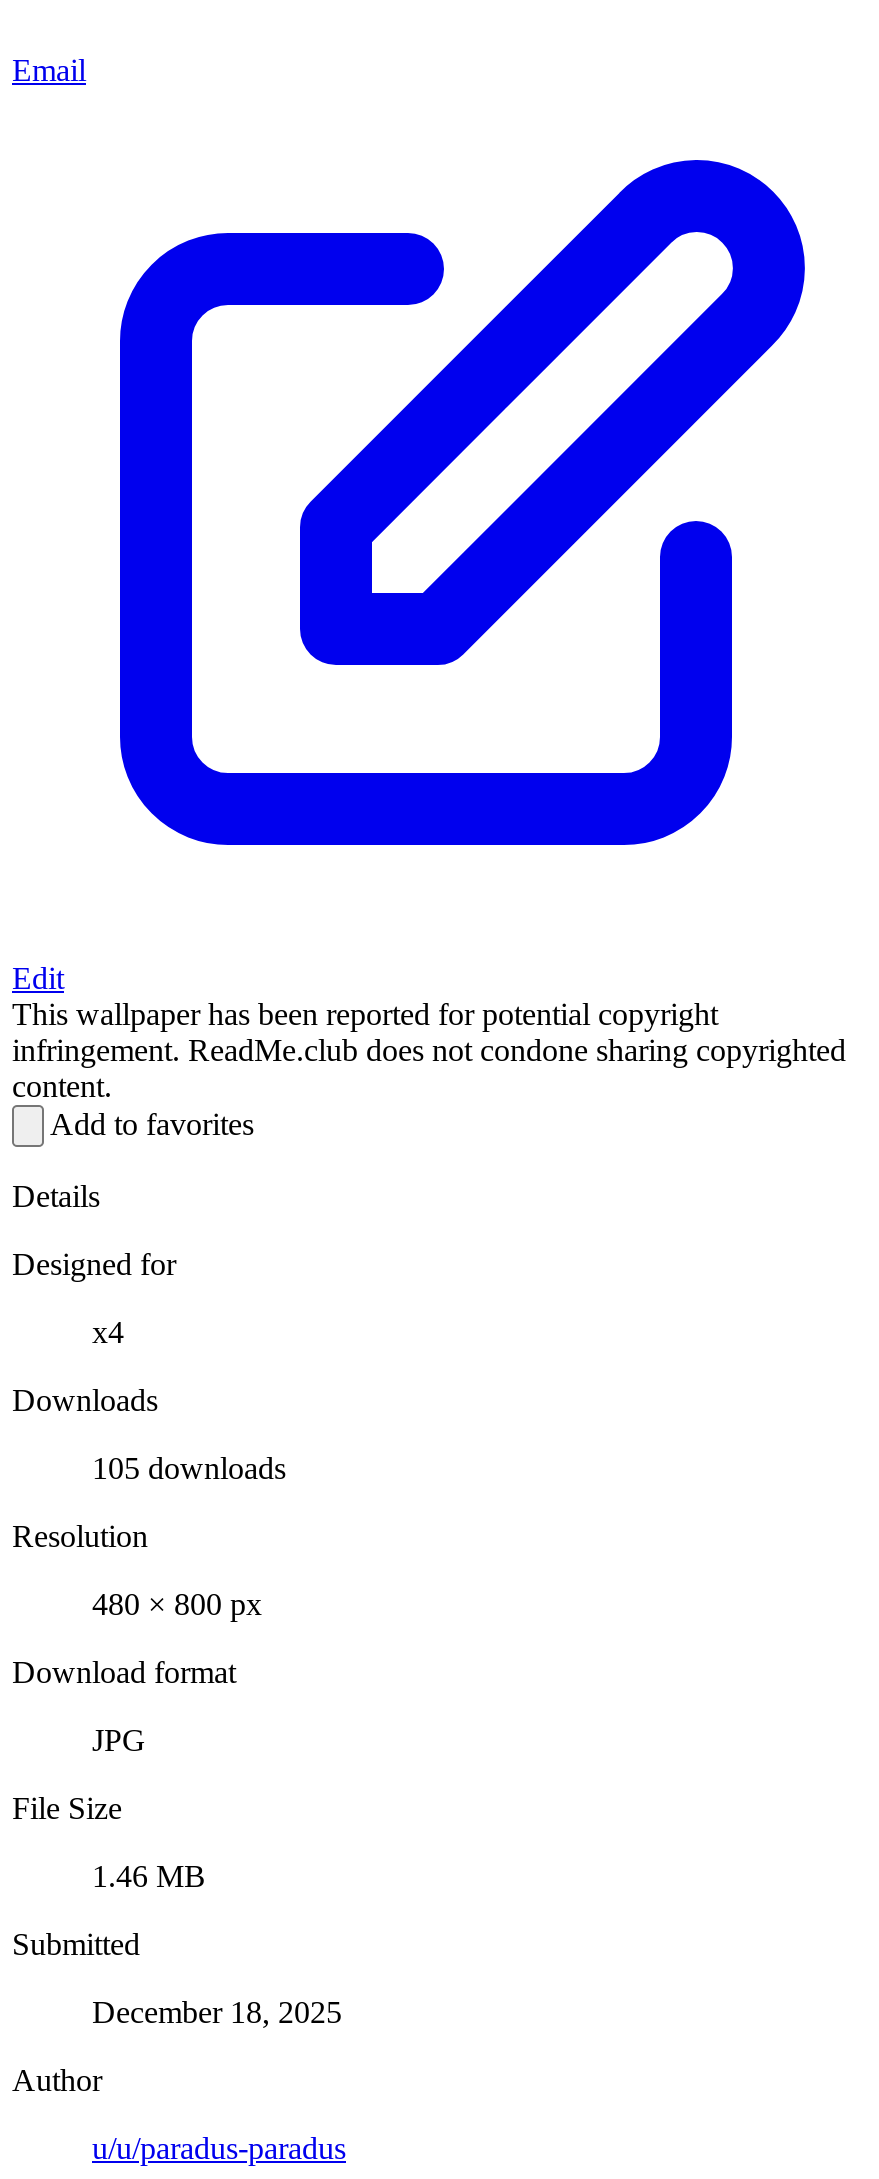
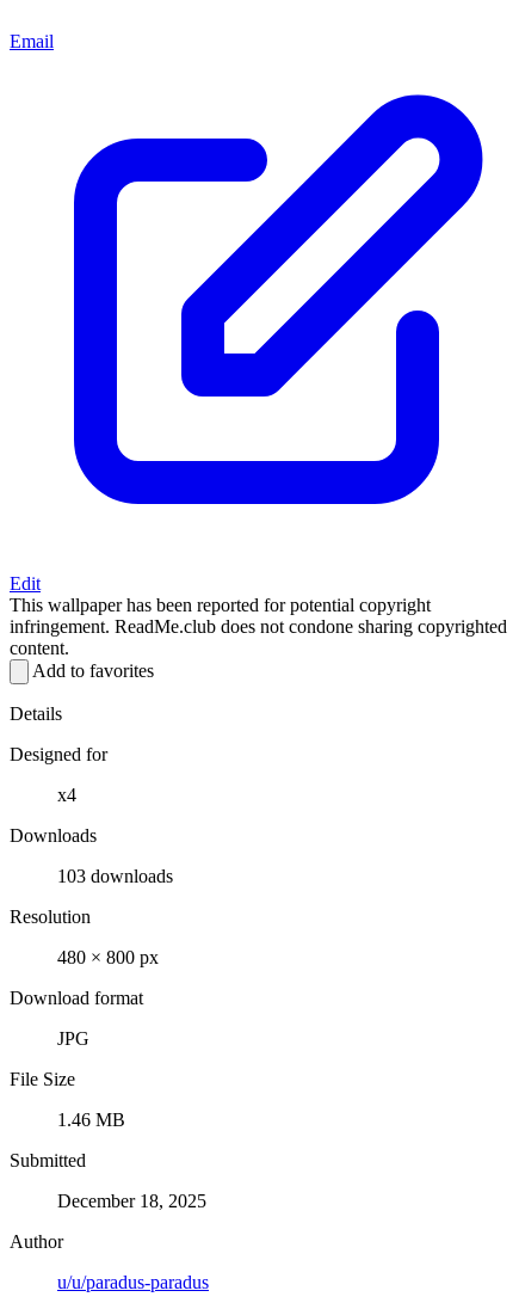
[92,1451,286,1485] 105 downloads -> [57,866,173,886] 103 downloads

